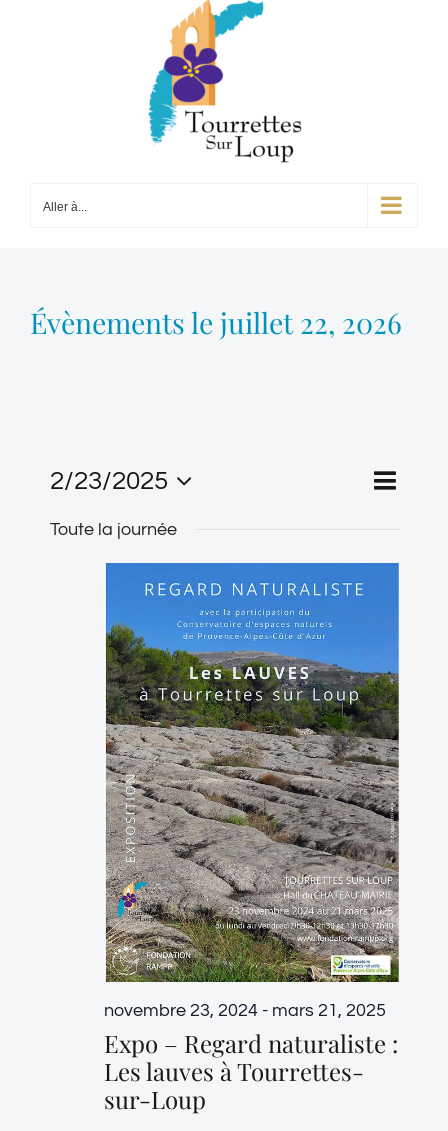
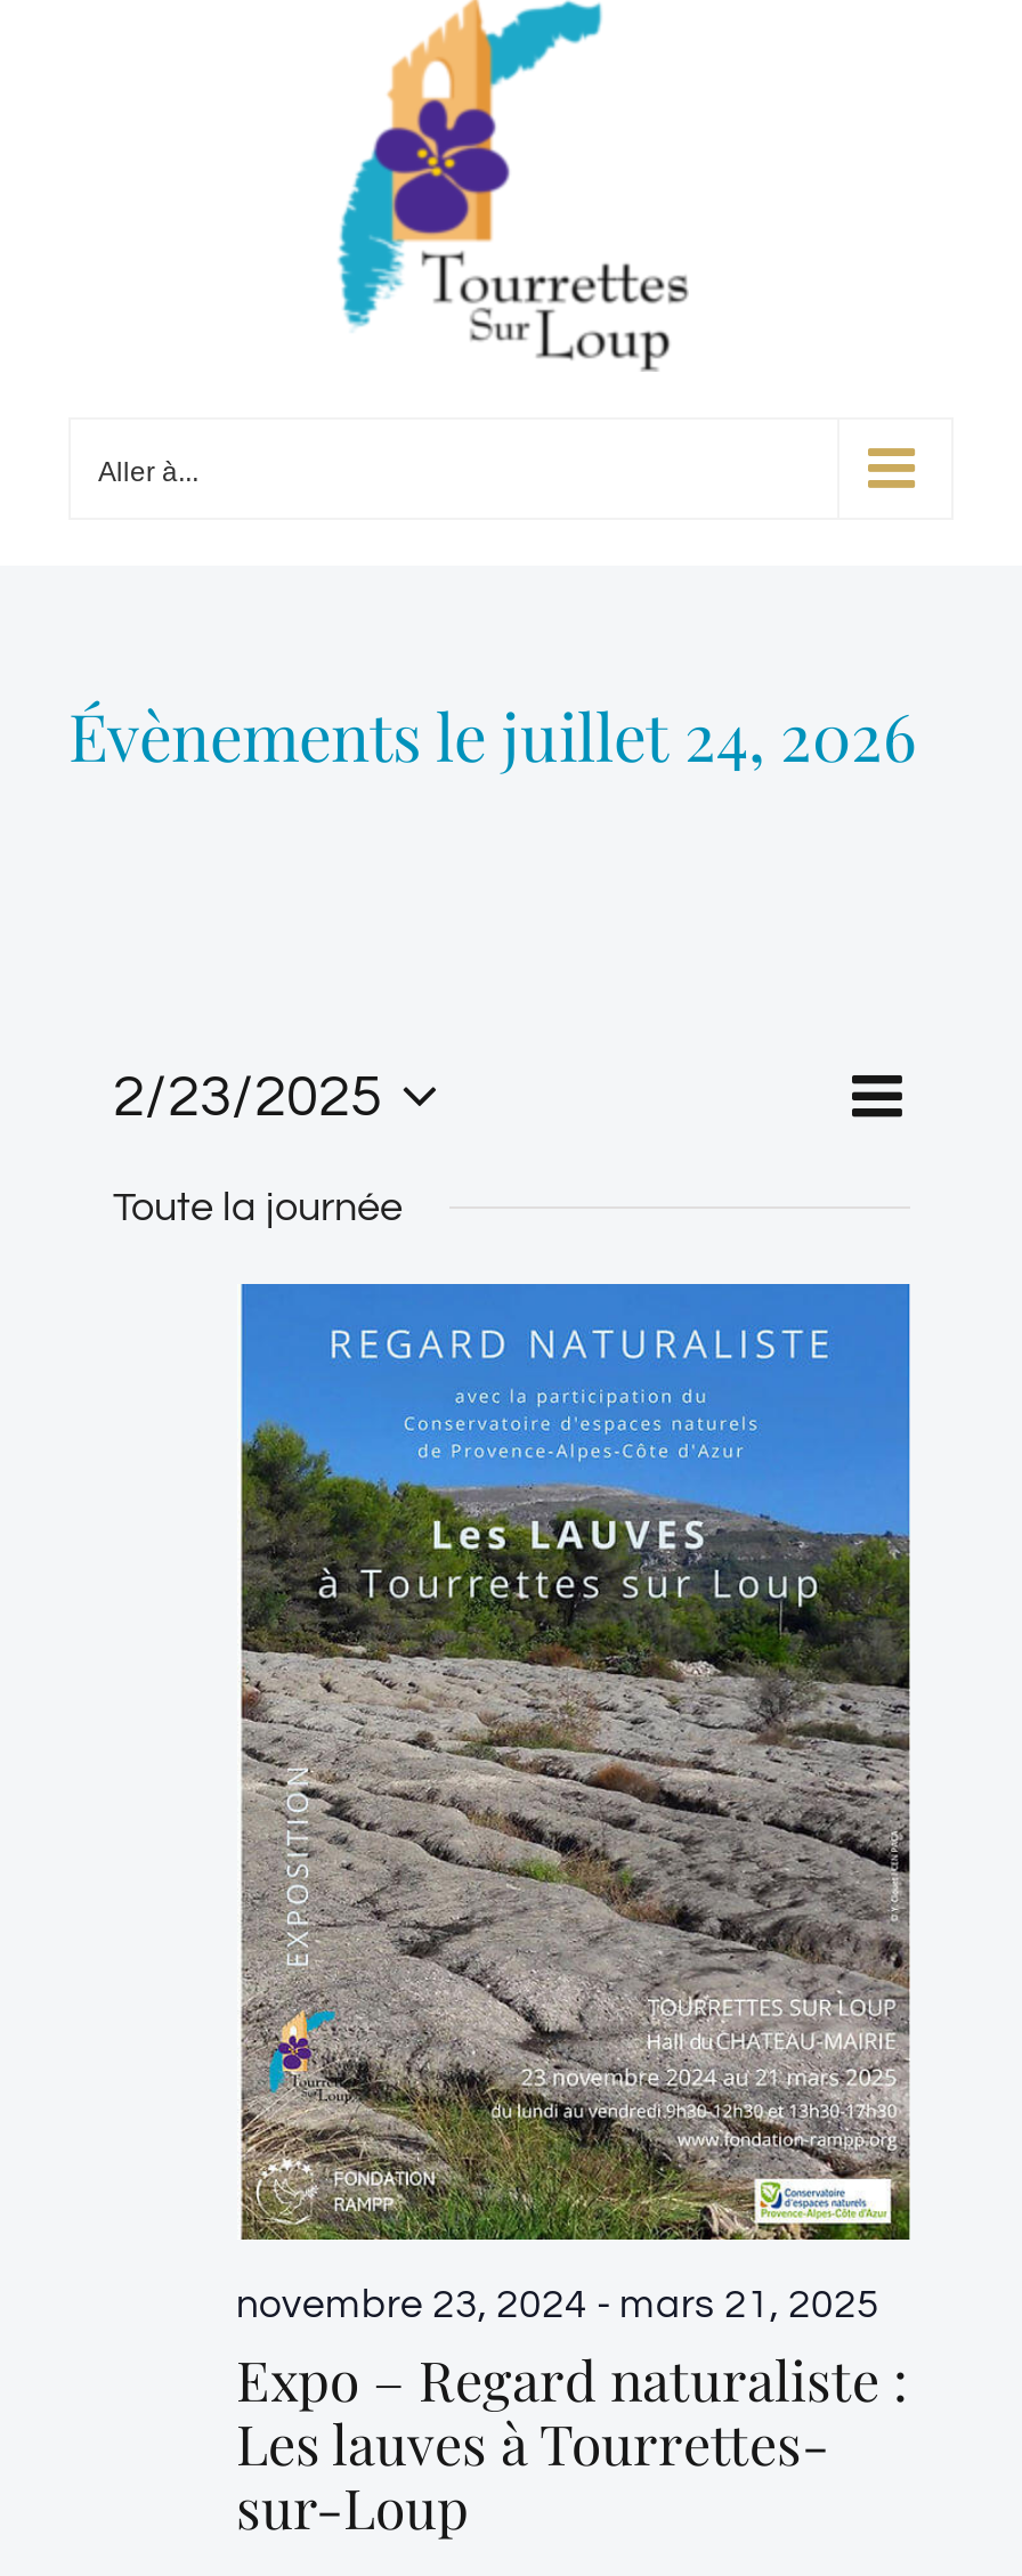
[30,302,402,340] Évènements le juillet 22, 2026 -> [68,690,917,777] Évènements le juillet 24, 2026

